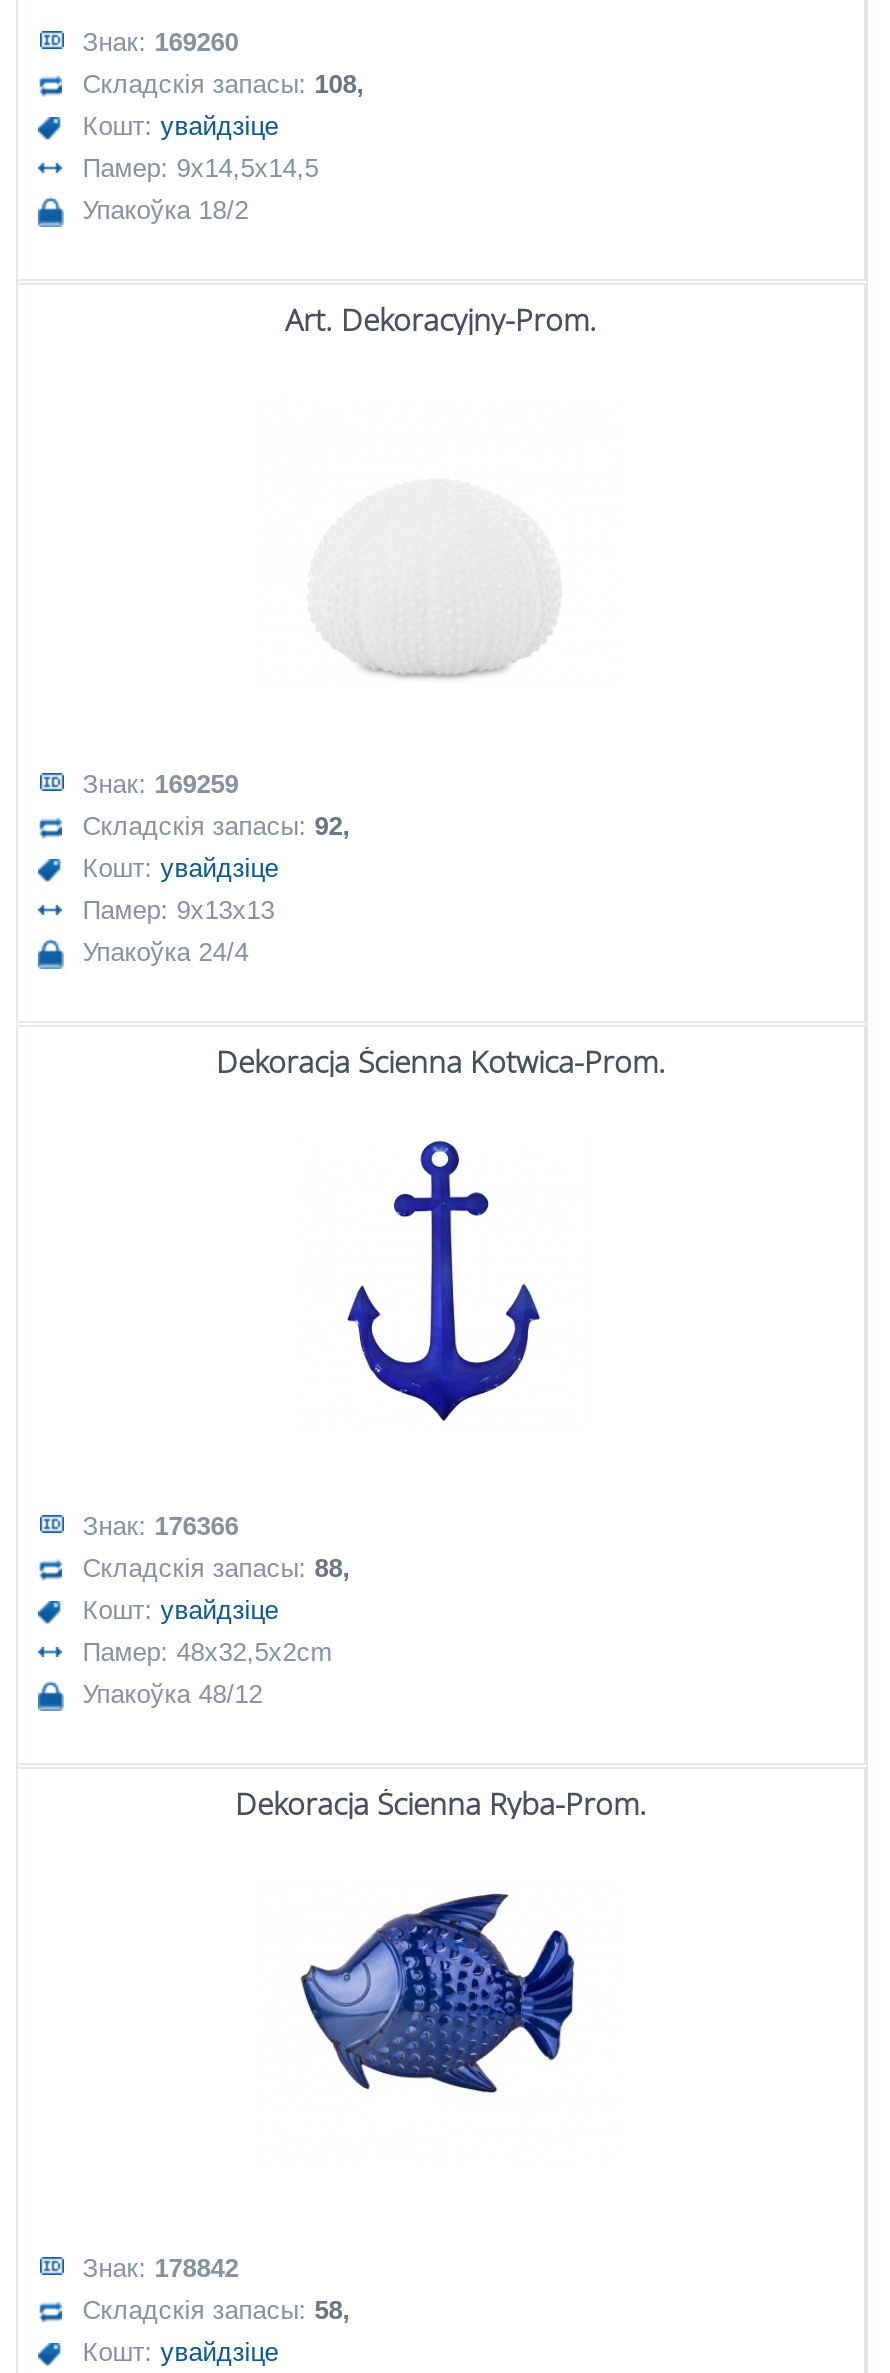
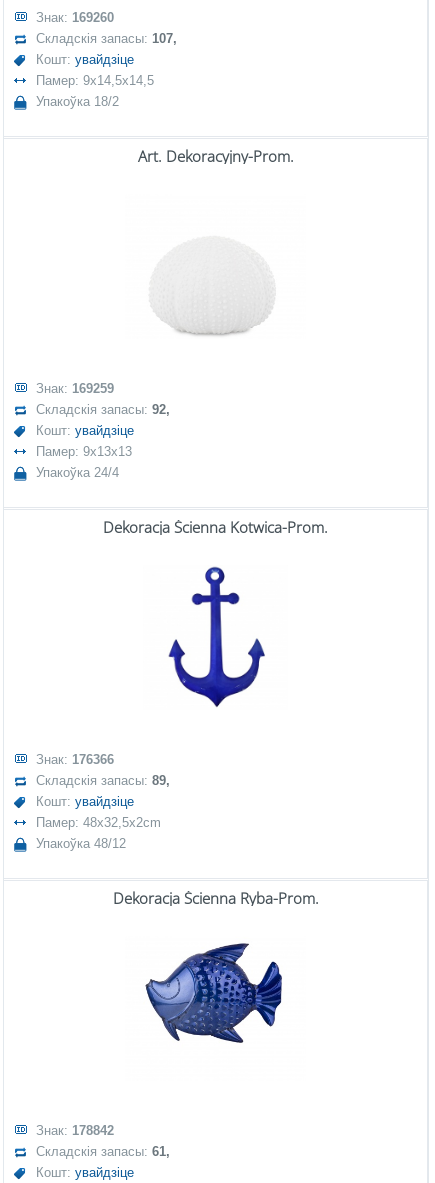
[82,69,364,99] Складскія запасы: 108, -> [36,31,177,46] Складскія запасы: 107,
[82,1553,350,1583] Складскія запасы: 88, -> [36,773,170,788] Складскія запасы: 89,
[82,2295,350,2325] Складскія запасы: 58, -> [36,1144,170,1159] Складскія запасы: 61,

